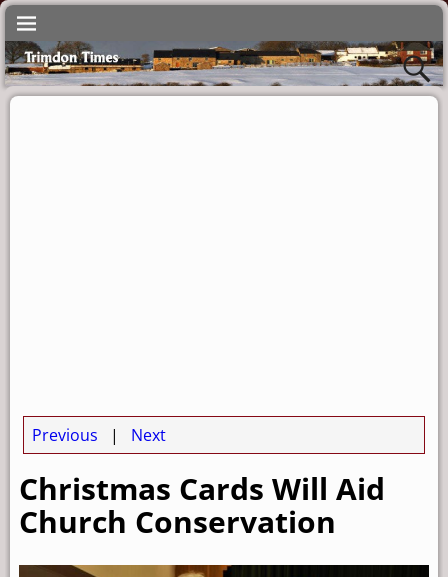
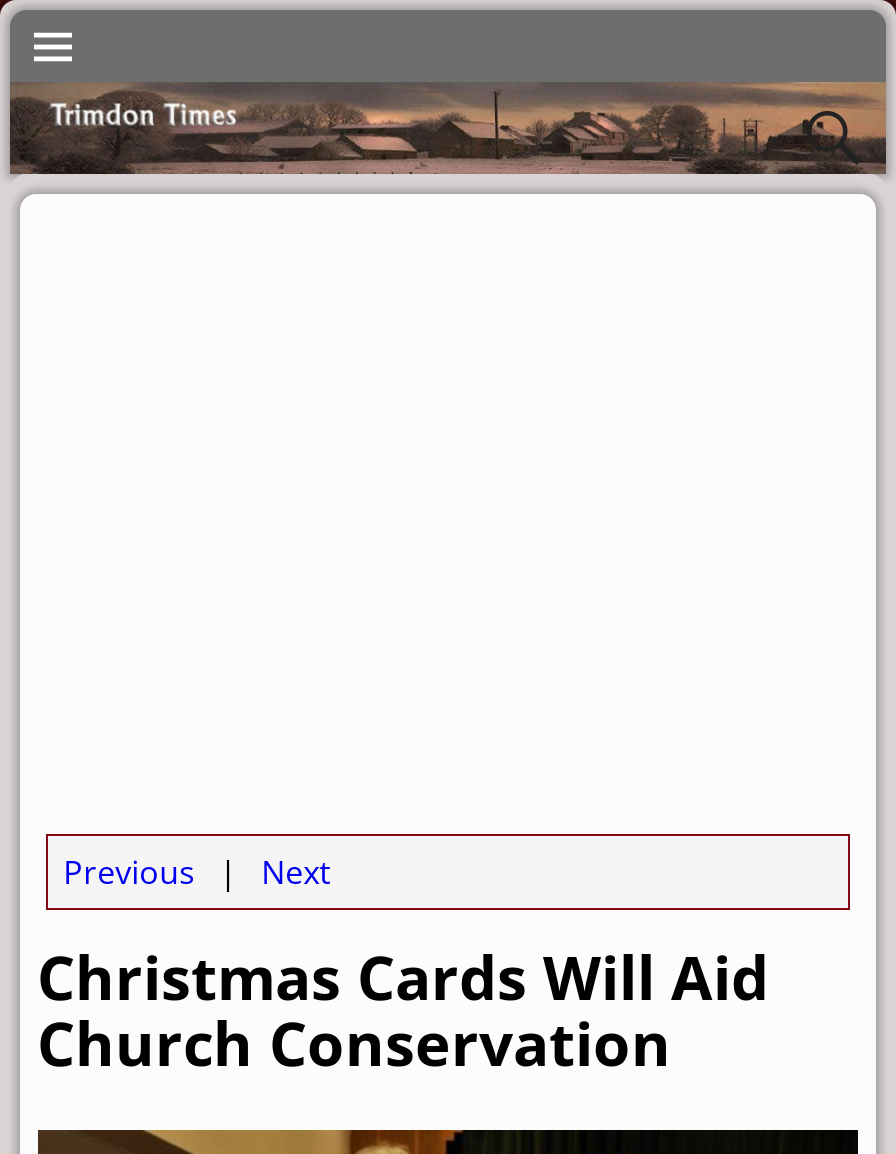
[5,41,444,87] [image] -> [8,82,888,176] [image]

